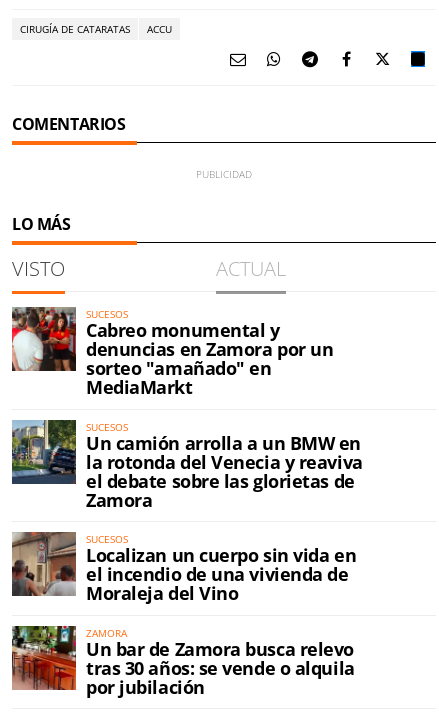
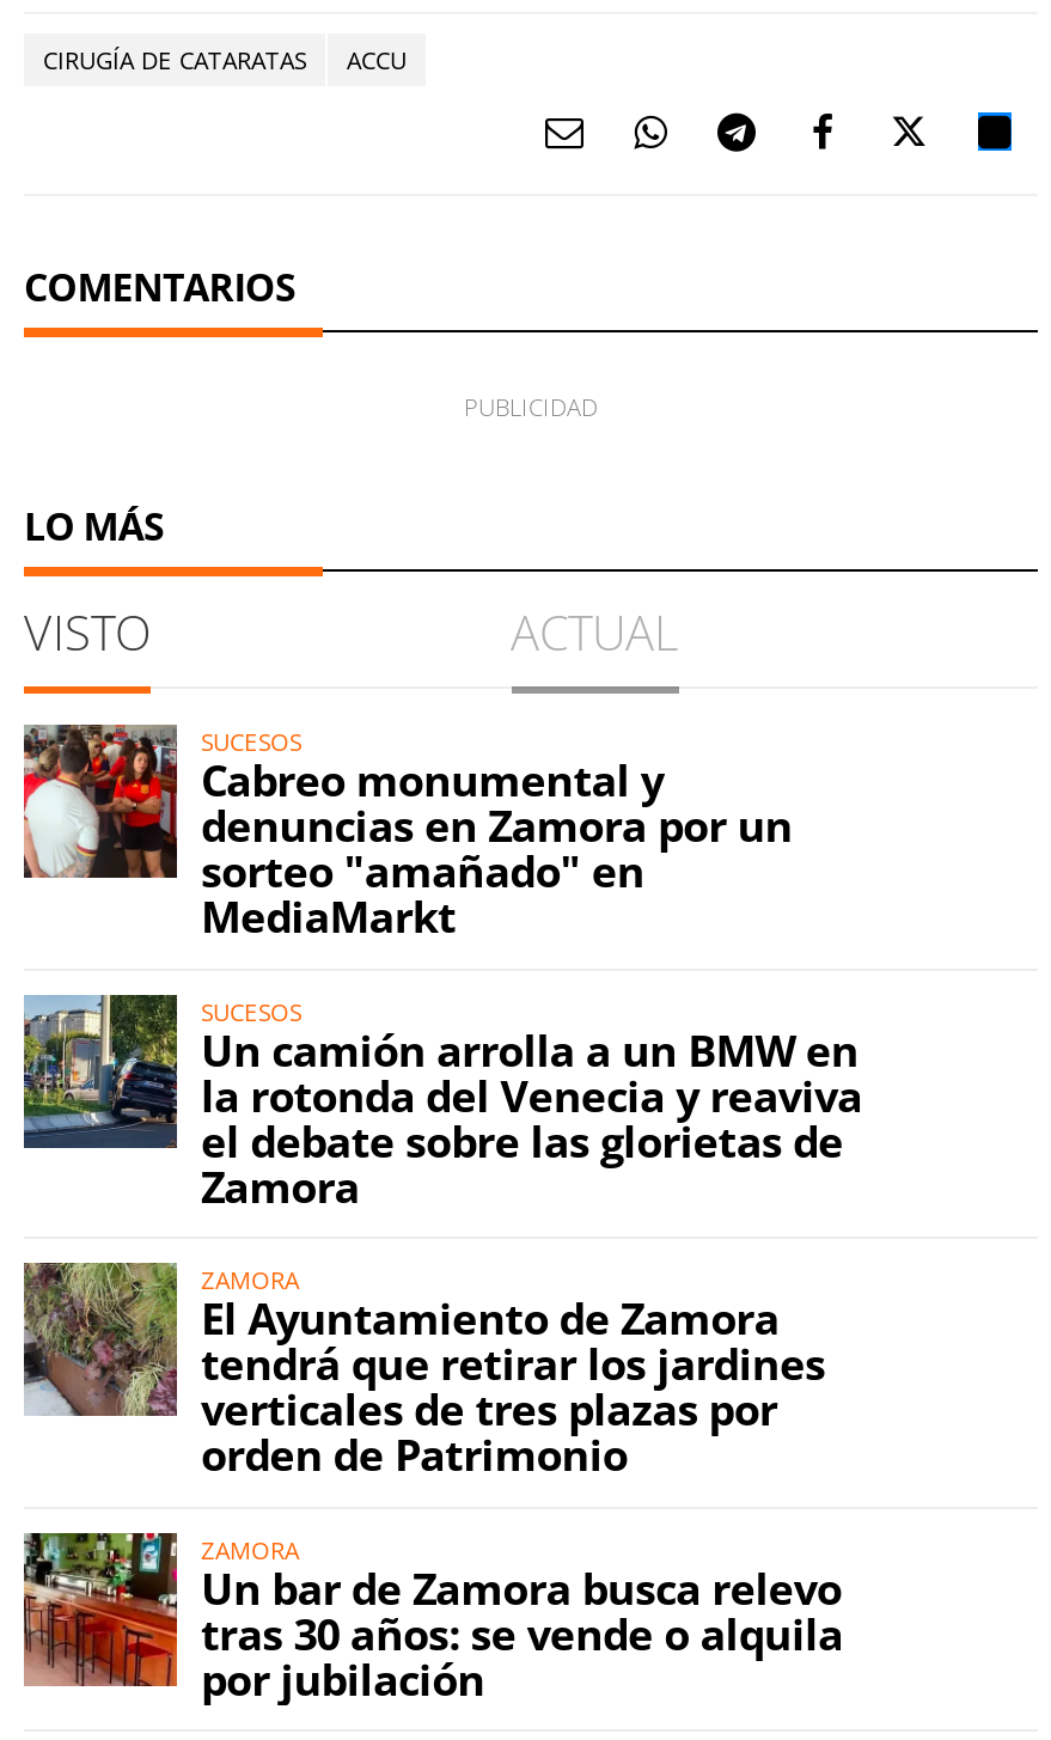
[11,532,356,605] [image] | SUCESOS | Localizan un cuerpo sin vida en | el incendio de una vivienda de | Moraleja del Vino -> [24,1263,825,1483] [image] | ZAMORA | El Ayuntamiento de Zamora | tendrá que retirar los jardines | verticales de tres plazas por | orden de Patrimonio

